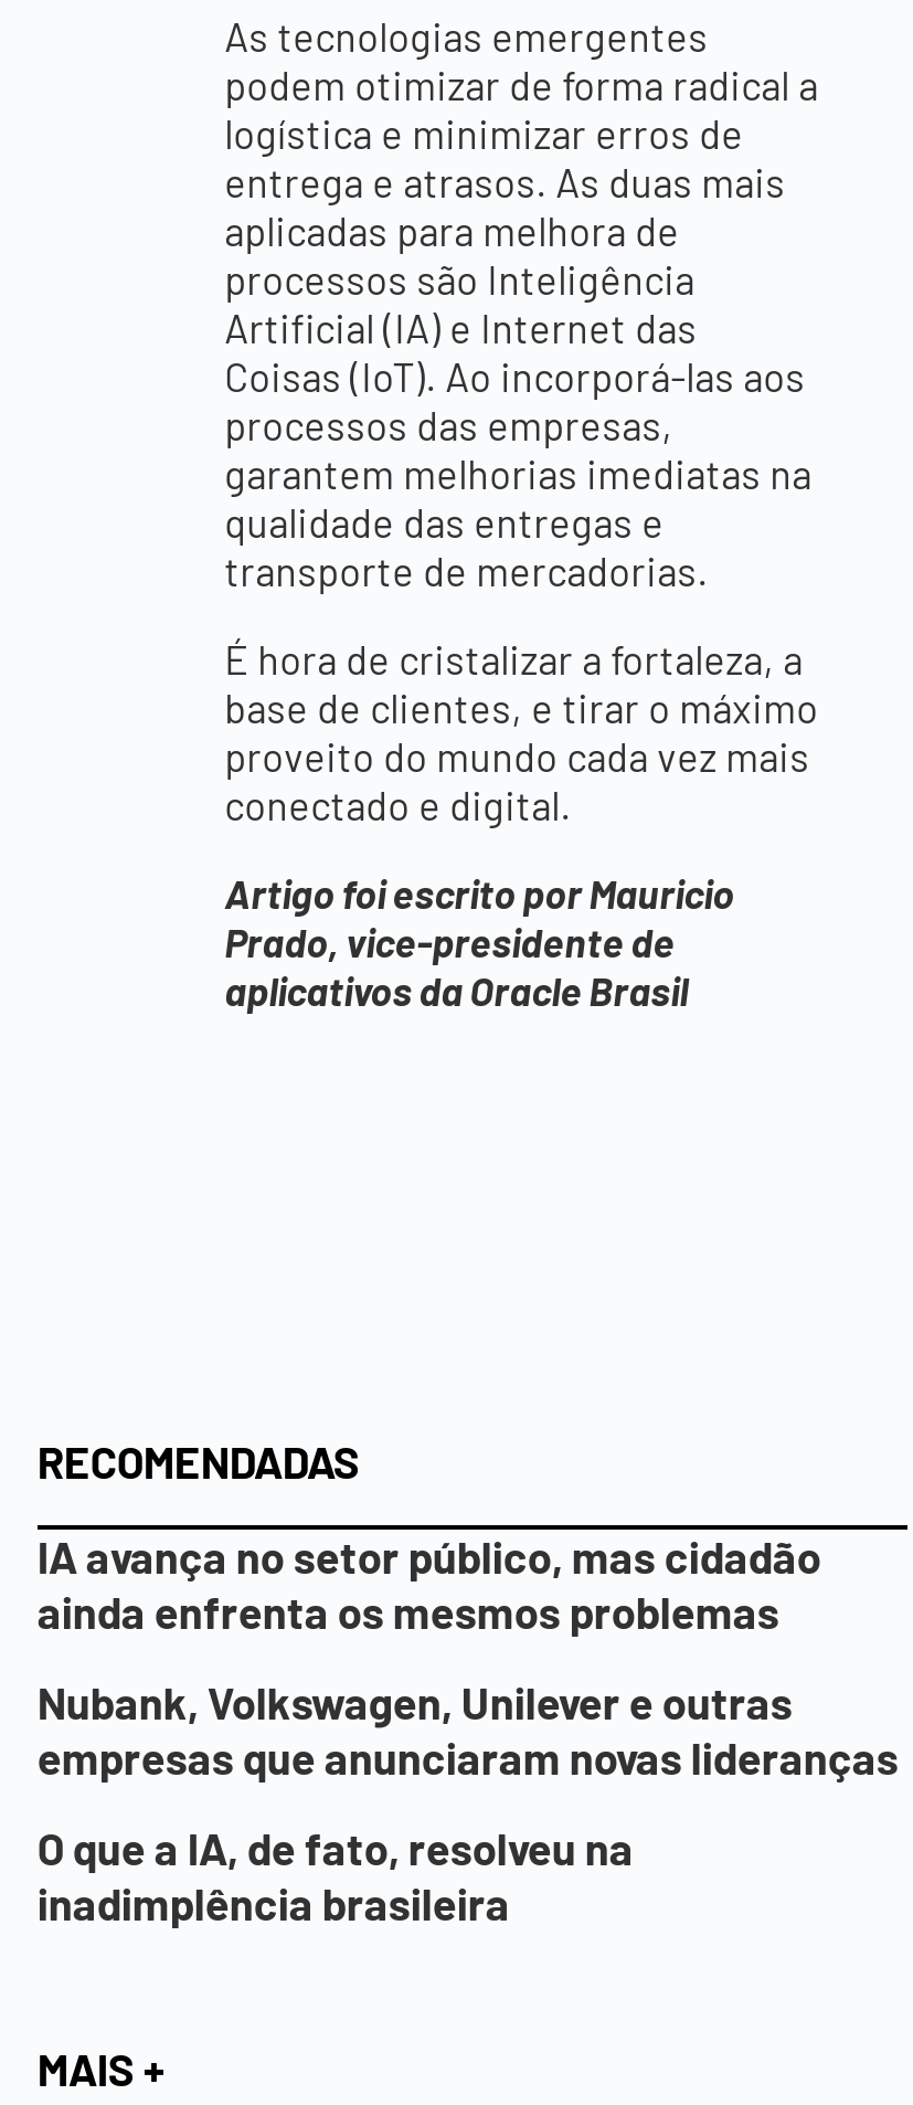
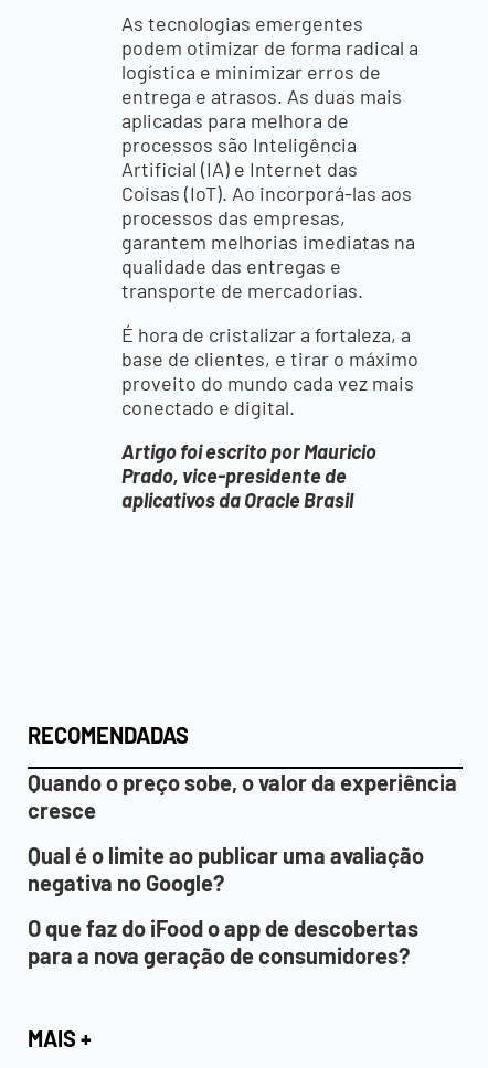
[37,1530,821,1638] IA avança no setor público, mas cidadão | ainda enfrenta os mesmos problemas -> [27,769,457,823] Quando o preço sobe, o valor da experiência | cresce
[37,1675,898,1784] Nubank, Volkswagen, Unilever e outras | empresas que anunciaram novas lideranças -> [27,842,424,896] Qual é o limite ao publicar uma avaliação | negativa no Google?
[37,1821,633,1929] O que a IA, de fato, resolveu na | inadimplência brasileira -> [27,915,418,969] O que faz do iFood o app de descobertas | para a nova geração de consumidores?

